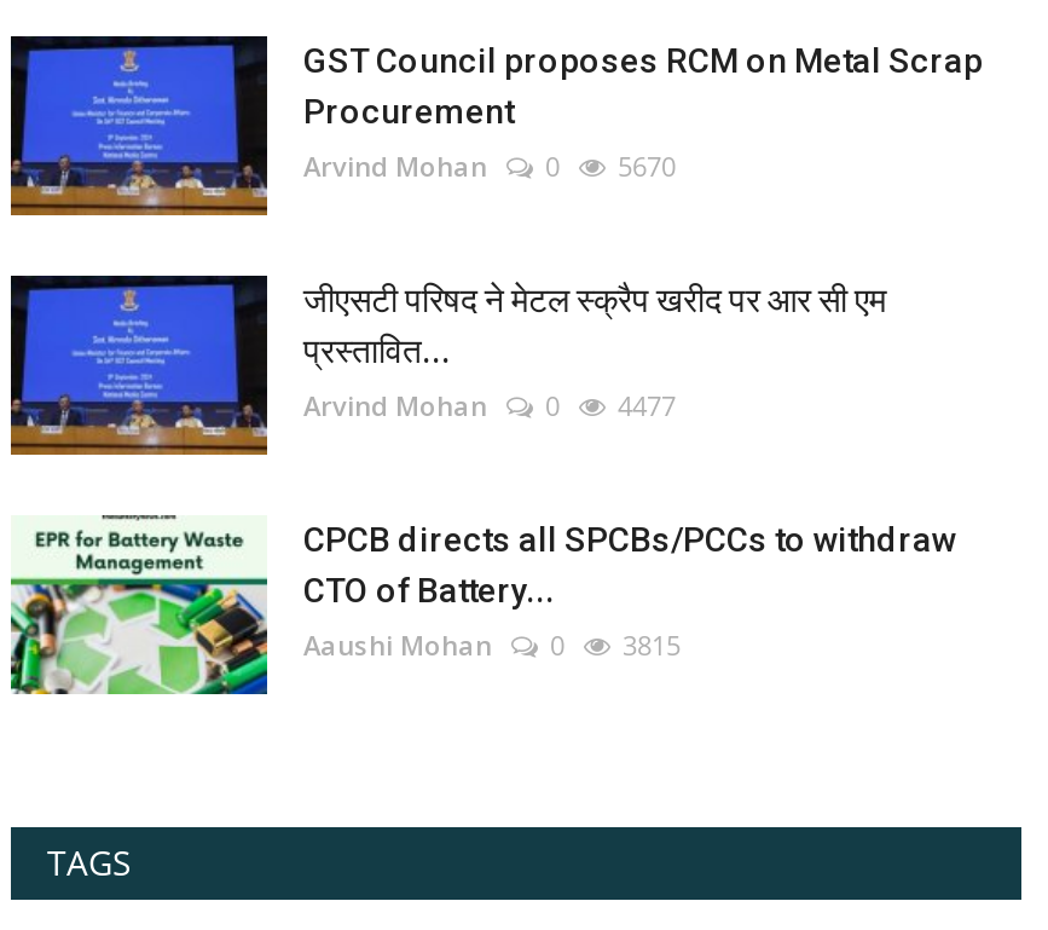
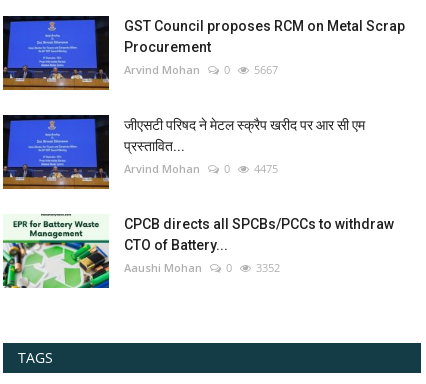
[303,148,676,184] Arvind Mohan 0 5670 -> [124,62,278,77] Arvind Mohan 0 5667
[303,387,676,424] Arvind Mohan 0 4477 -> [124,161,278,176] Arvind Mohan 0 4475
[303,627,681,663] Aaushi Mohan 0 3815 -> [124,260,280,275] Aaushi Mohan 0 3352

